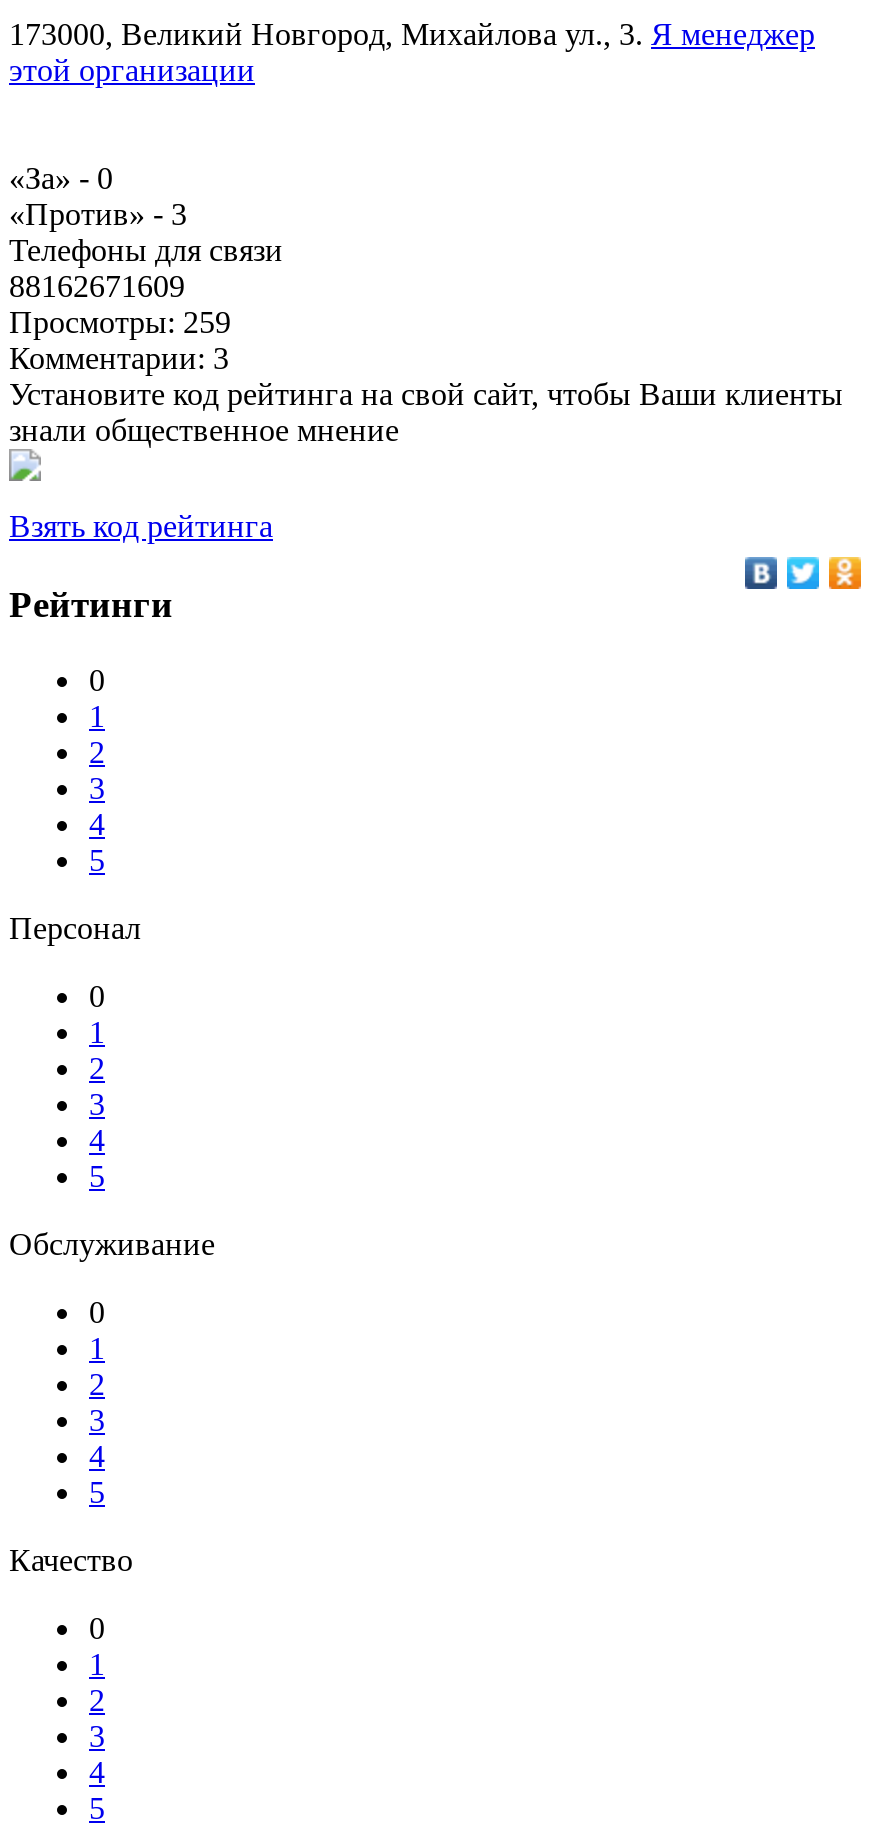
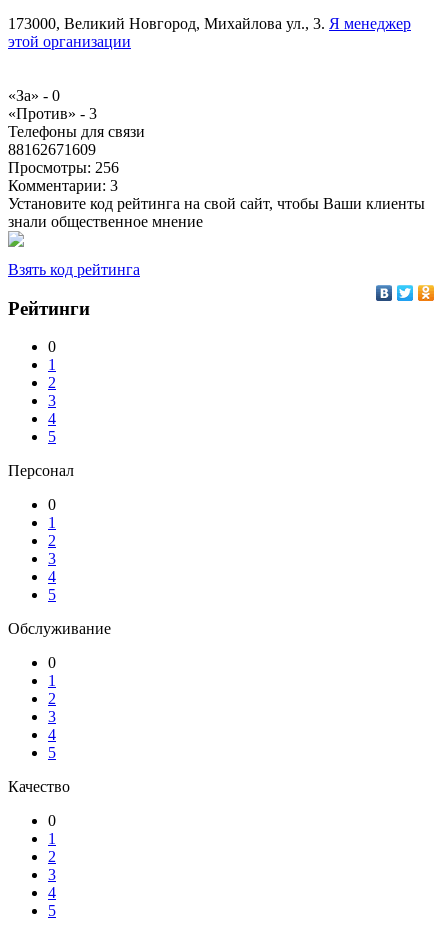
[9,305,231,339] Просмотры: 259 -> [8,159,119,176] Просмотры: 256

